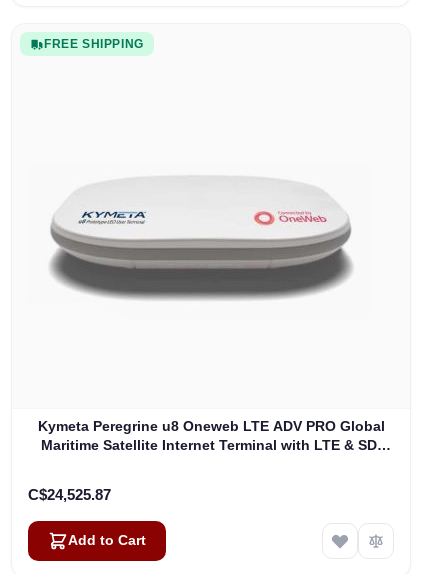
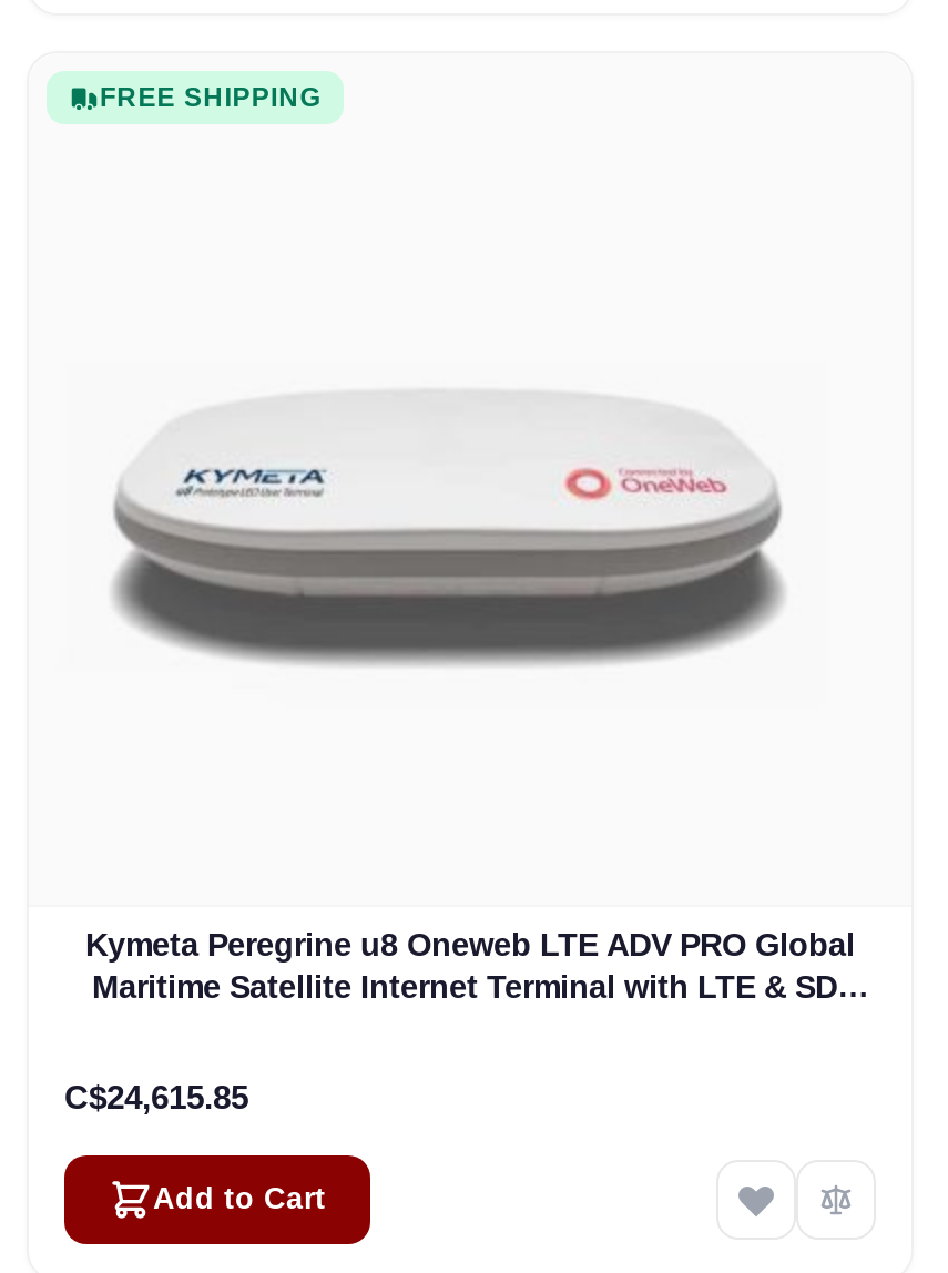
[28,486,111,503] C$24,525.87 -> [64,1077,248,1115] C$24,615.85

